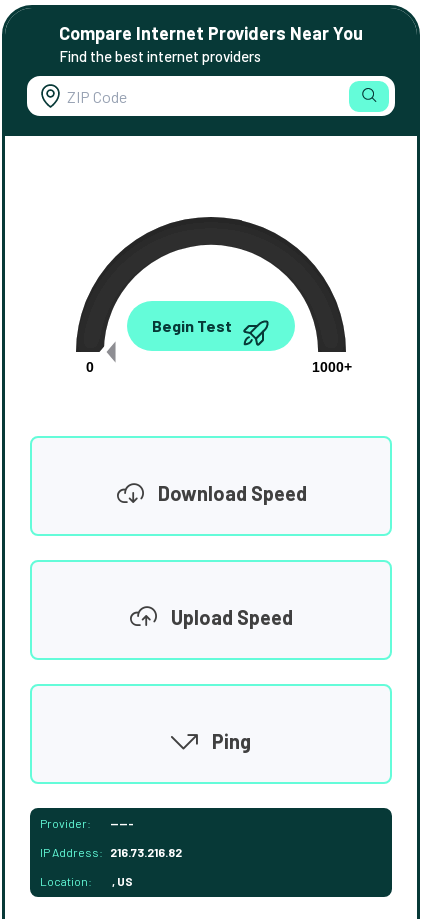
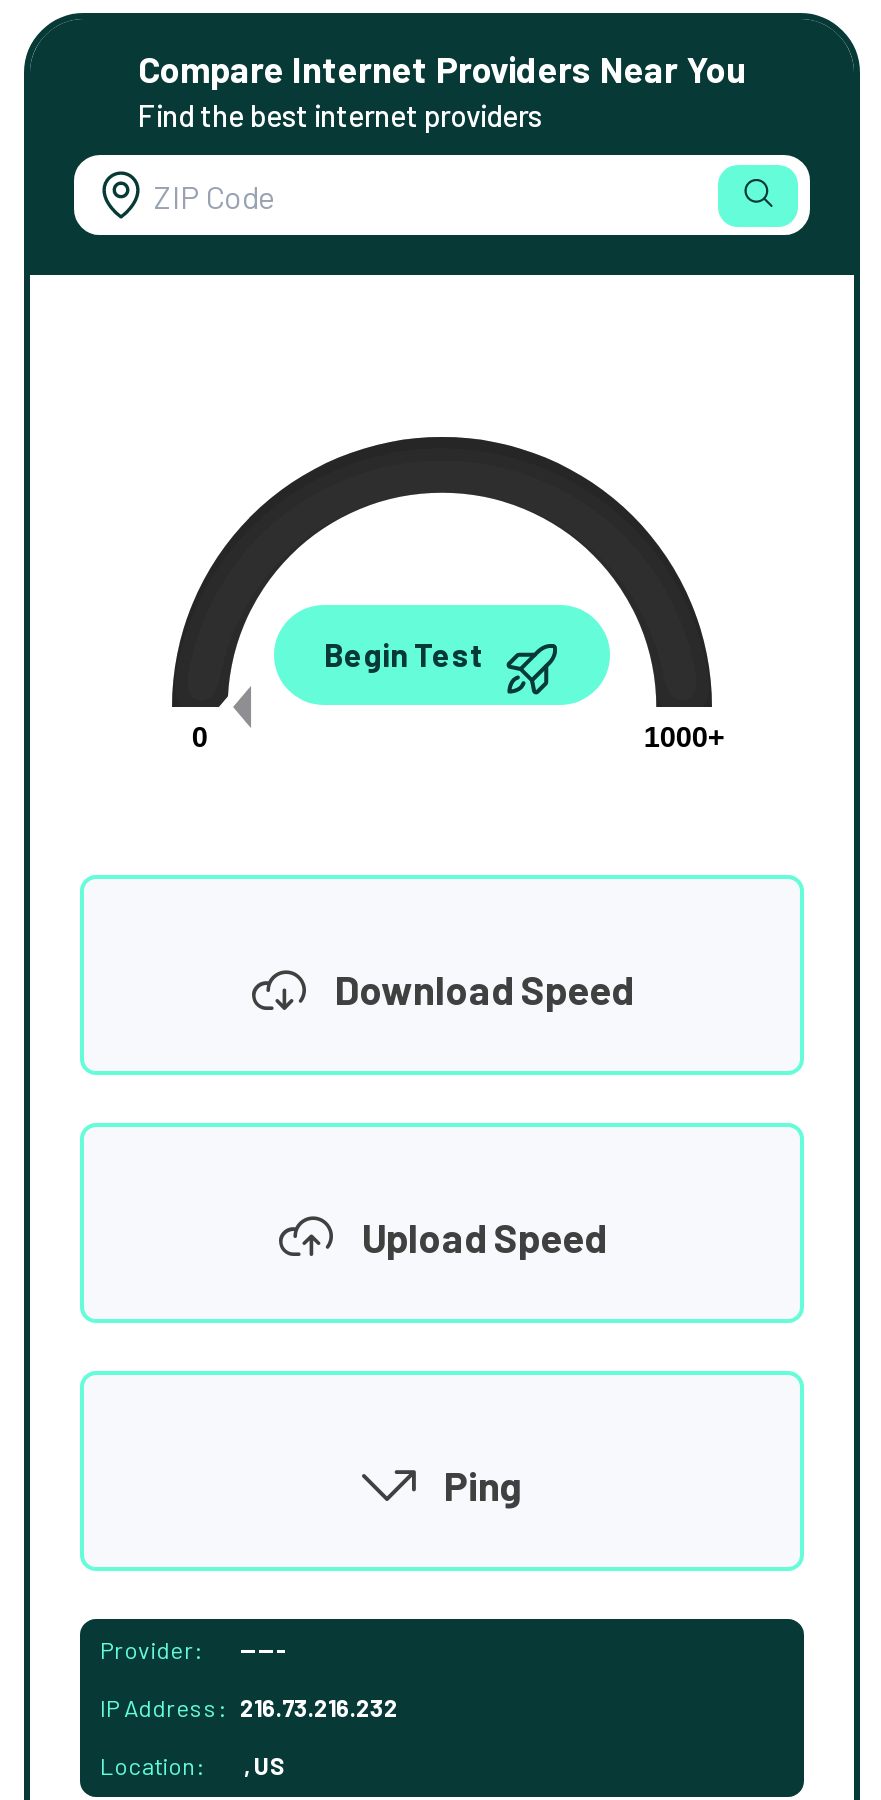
[40,845,182,859] IP Address: 216.73.216.82 -> [100,1693,398,1721] IP Address: 216.73.216.232

